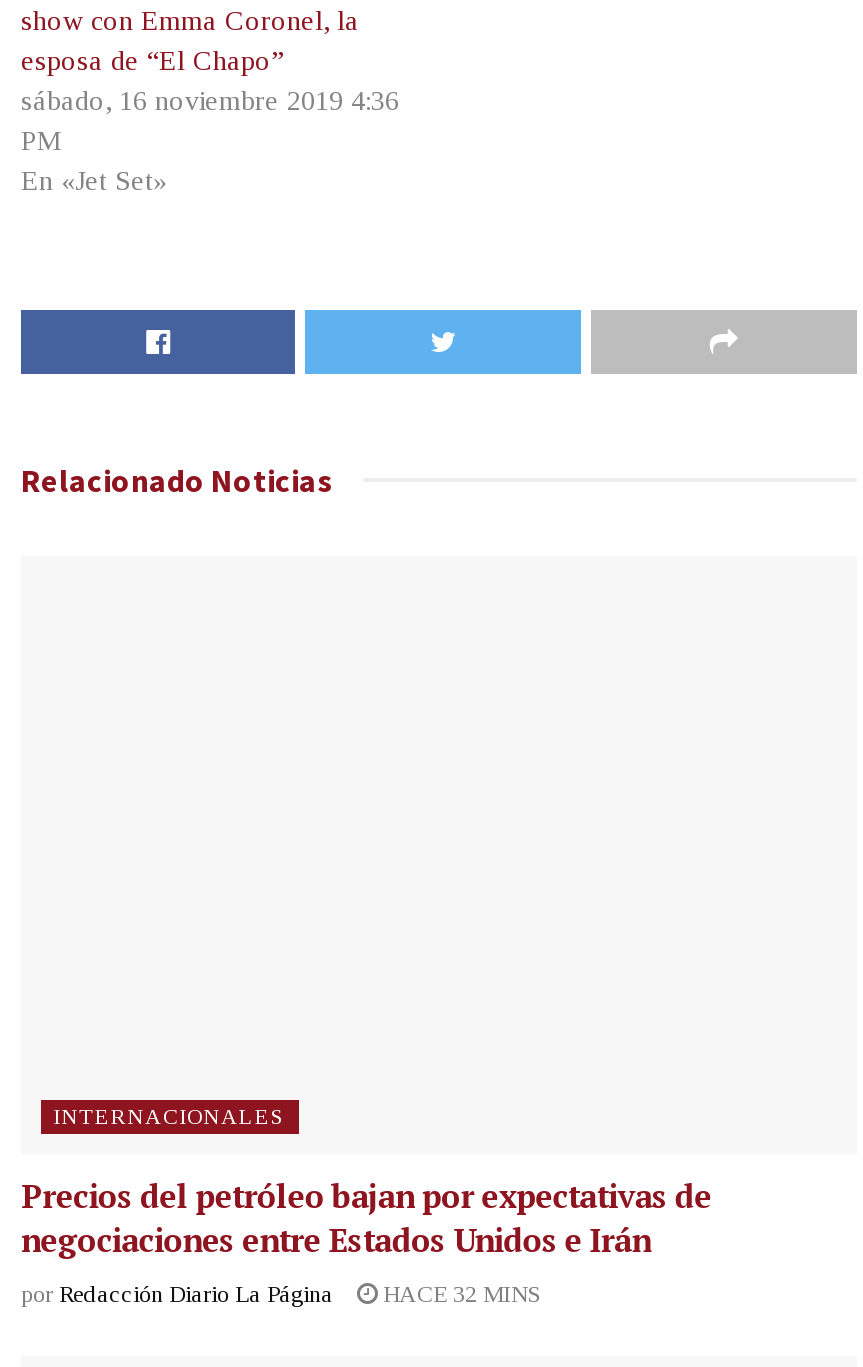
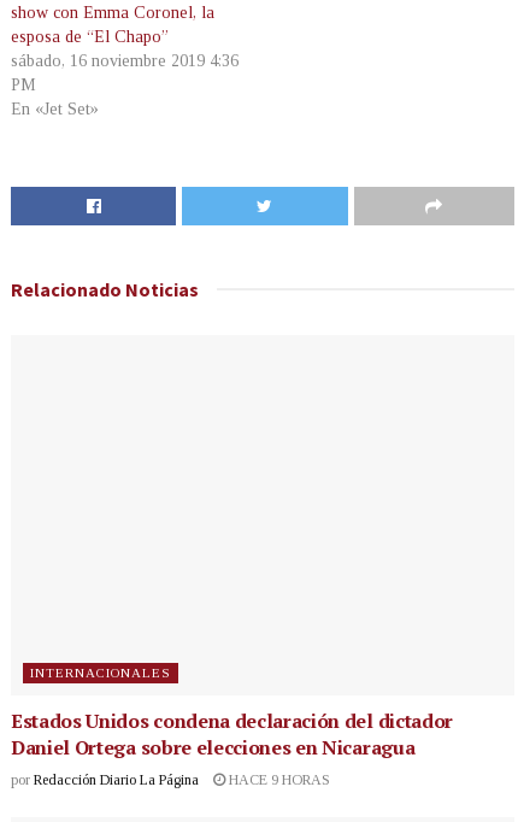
[21,1174,712,1262] Precios del petróleo bajan por expectativas de | negociaciones entre Estados Unidos e Irán -> [11,708,453,761] Estados Unidos condena declaración del dictador | Daniel Ortega sobre elecciones en Nicaragua
[21,1280,541,1308] por Redacción Diario La Página HACE 32 MINS -> [11,771,330,788] por Redacción Diario La Página HACE 9 HORAS

